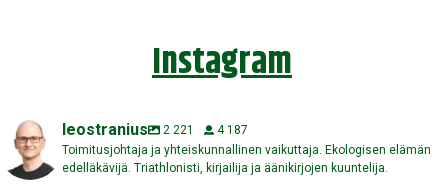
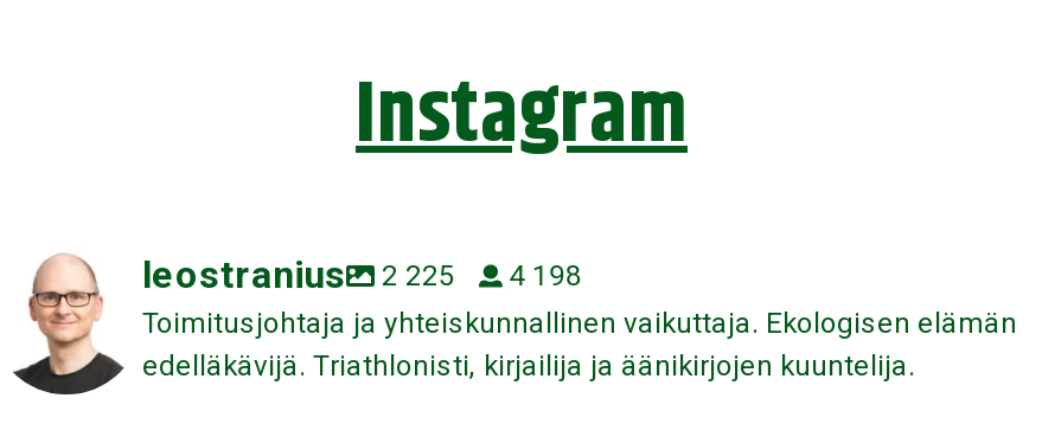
[163,123,194,137] 2 221 -> [382,259,455,292] 2 225
[217,123,248,137] 4 187 -> [509,259,582,292] 4 198

